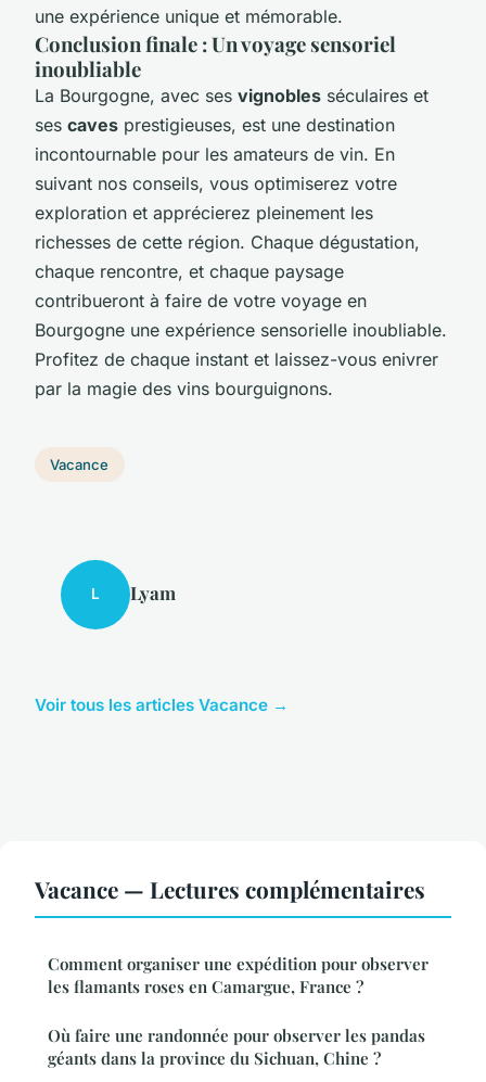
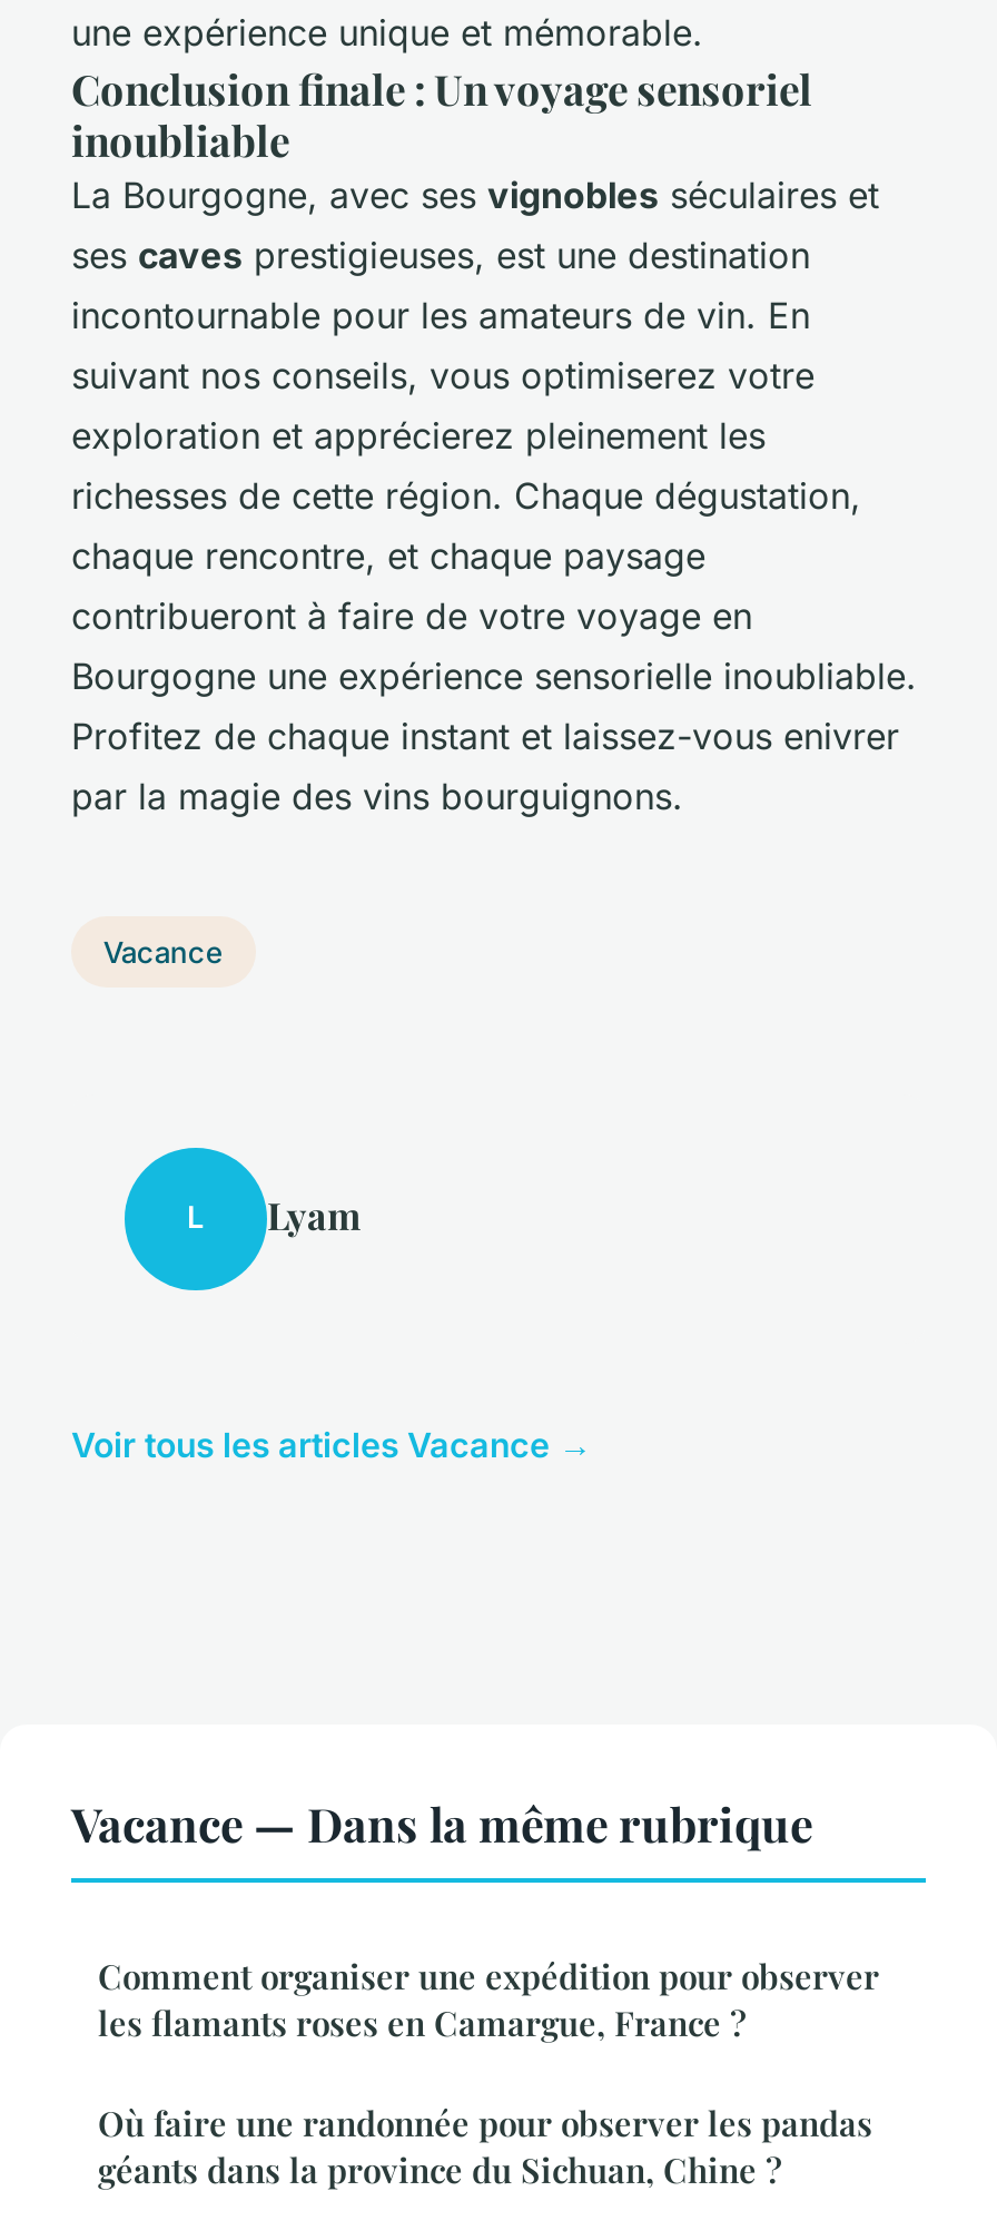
[35,873,425,904] Vacance — Lectures complémentaires -> [71,1791,812,1853] Vacance — Dans la même rubrique

